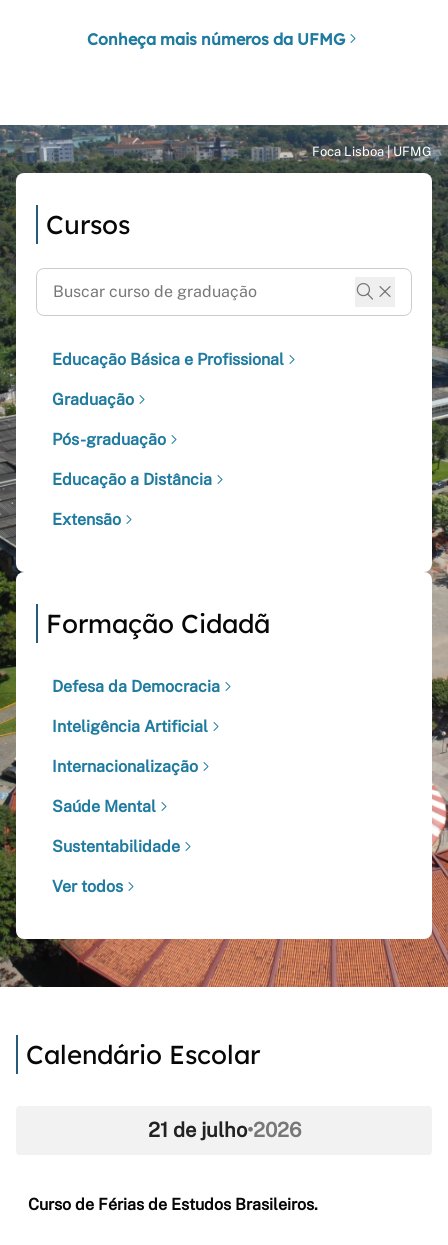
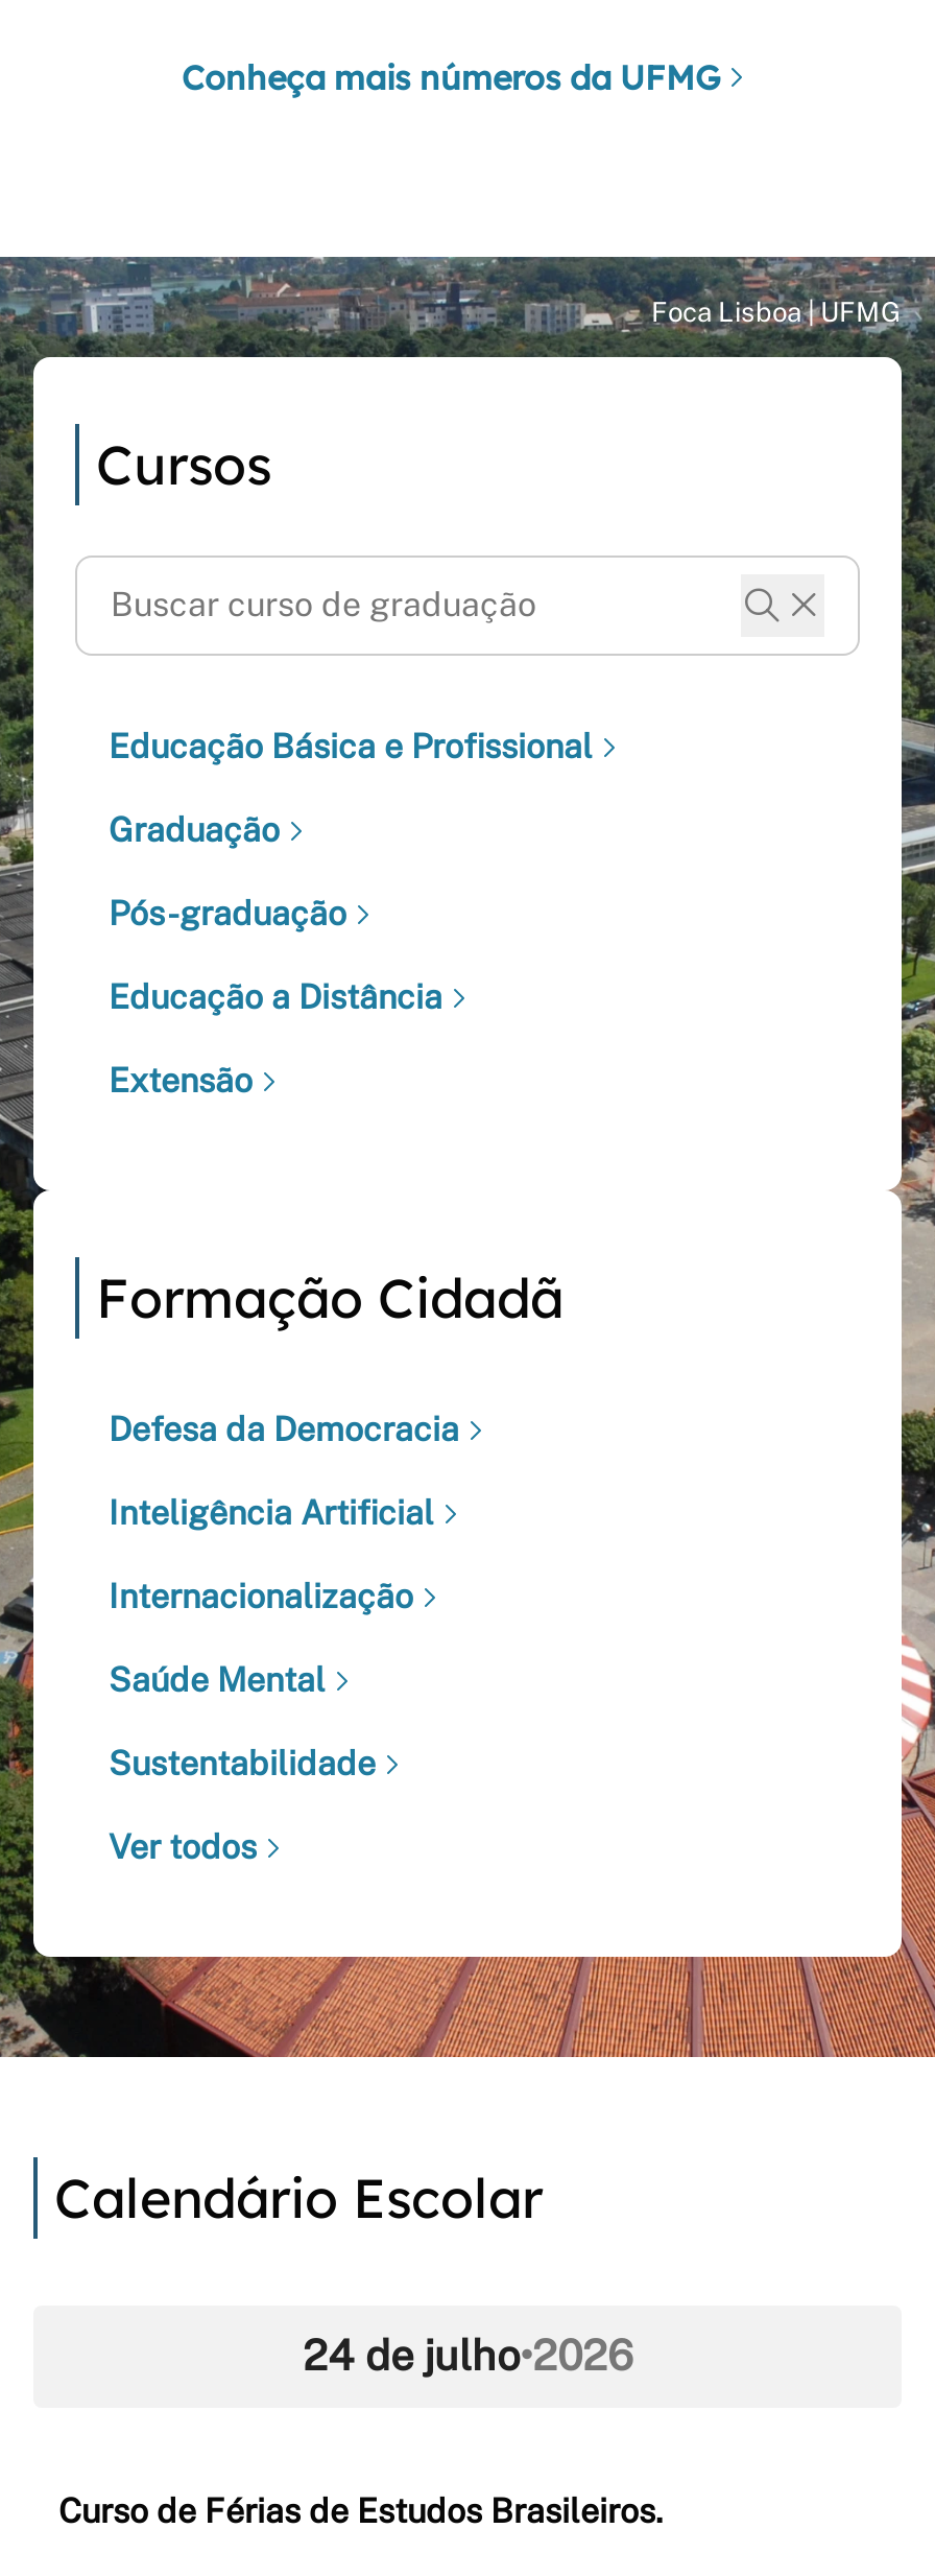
[147,1118,300,1142] 21 de julho•2026 -> [303,2331,632,2381] 24 de julho•2026

